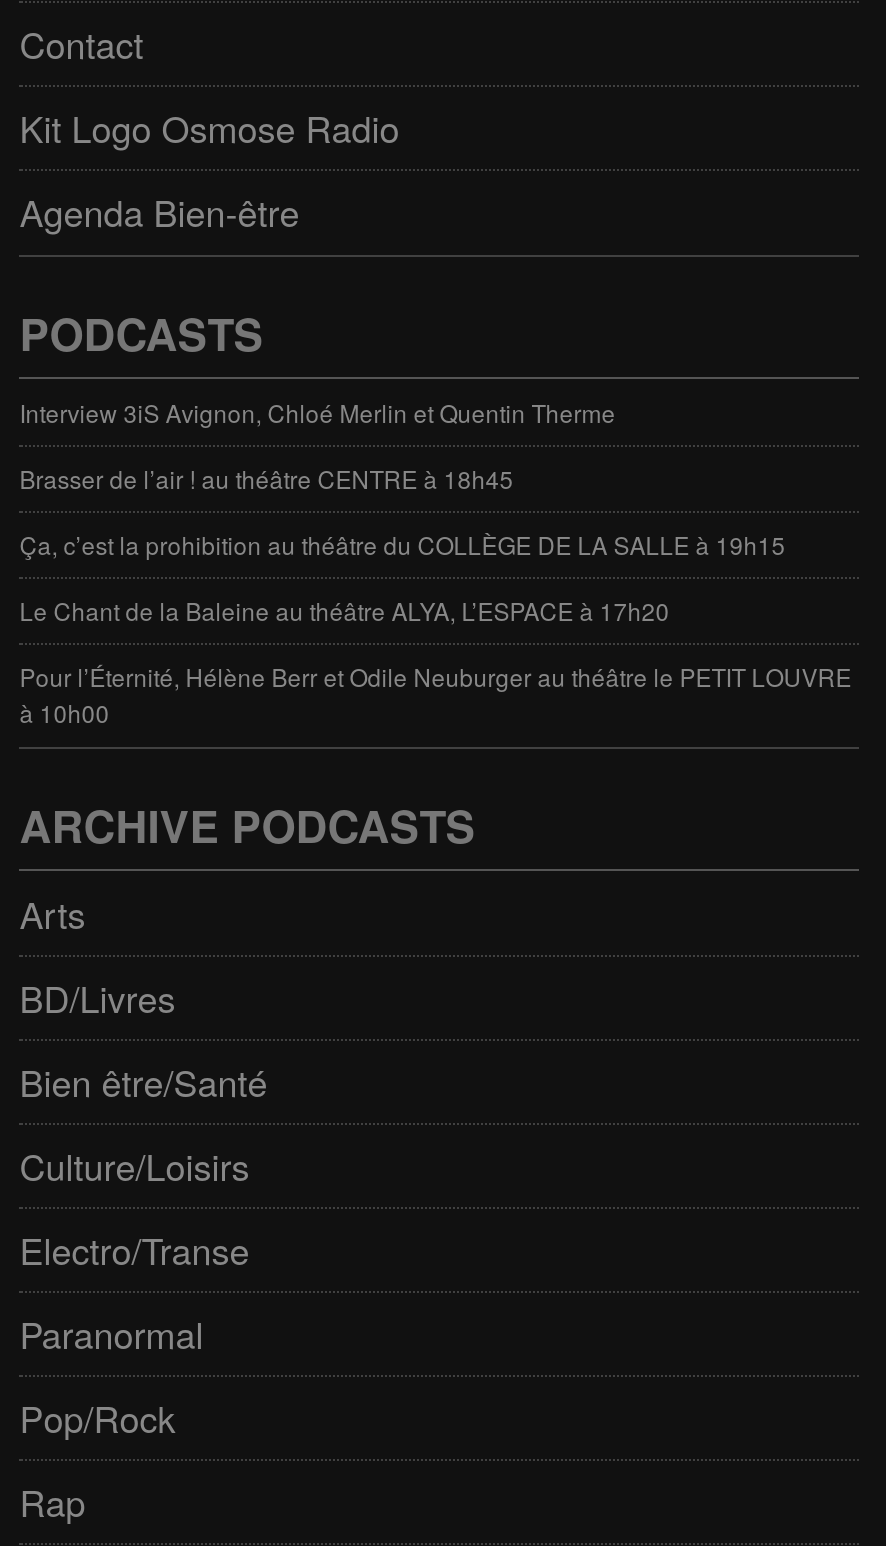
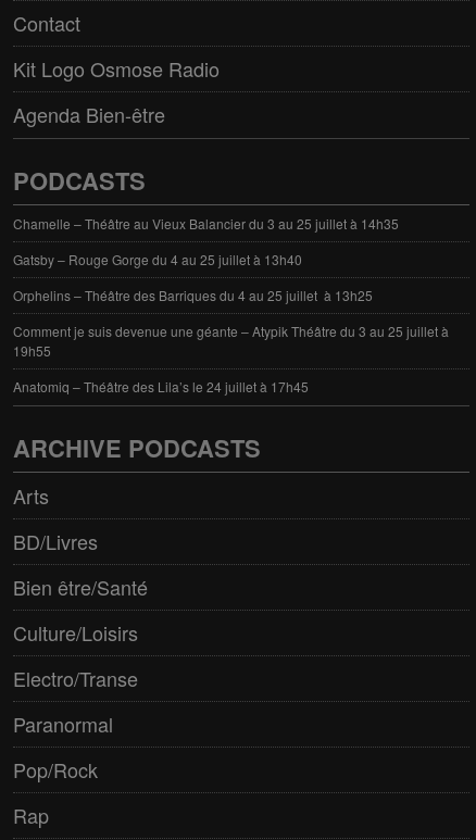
[20,394,616,428] Interview 3iS Avignon, Chloé Merlin et Quentin Therme -> [13,214,399,233] Chamelle – Théâtre au Vieux Balancier du 3 au 25 juillet à 14h35
[20,460,514,494] Brasser de l’air ! au théâtre CENTRE à 18h45 -> [13,250,302,269] Gatsby – Rouge Gorge du 4 au 25 juillet à 13h40
[20,526,786,560] Ça, c’est la prohibition au théâtre du COLLÈGE DE LA SALLE à 19h15 -> [13,286,373,304] Orphelins – Théâtre des Barriques du 4 au 25 juillet à 13h25
[20,592,670,626] Le Chant de la Baleine au théâtre ALYA, L’ESPACE à 17h20 -> [13,322,449,360] Comment je suis devenue une géante – Atypik Théâtre du 3 au 25 juillet à | 19h55
[20,658,852,728] Pour l’Éternité, Hélène Berr et Odile Neuburger au théâtre le PETIT LOUVRE | à 10h00 -> [13,377,309,396] Anatomiq – Théâtre des Lila’s le 24 juillet à 17h45

